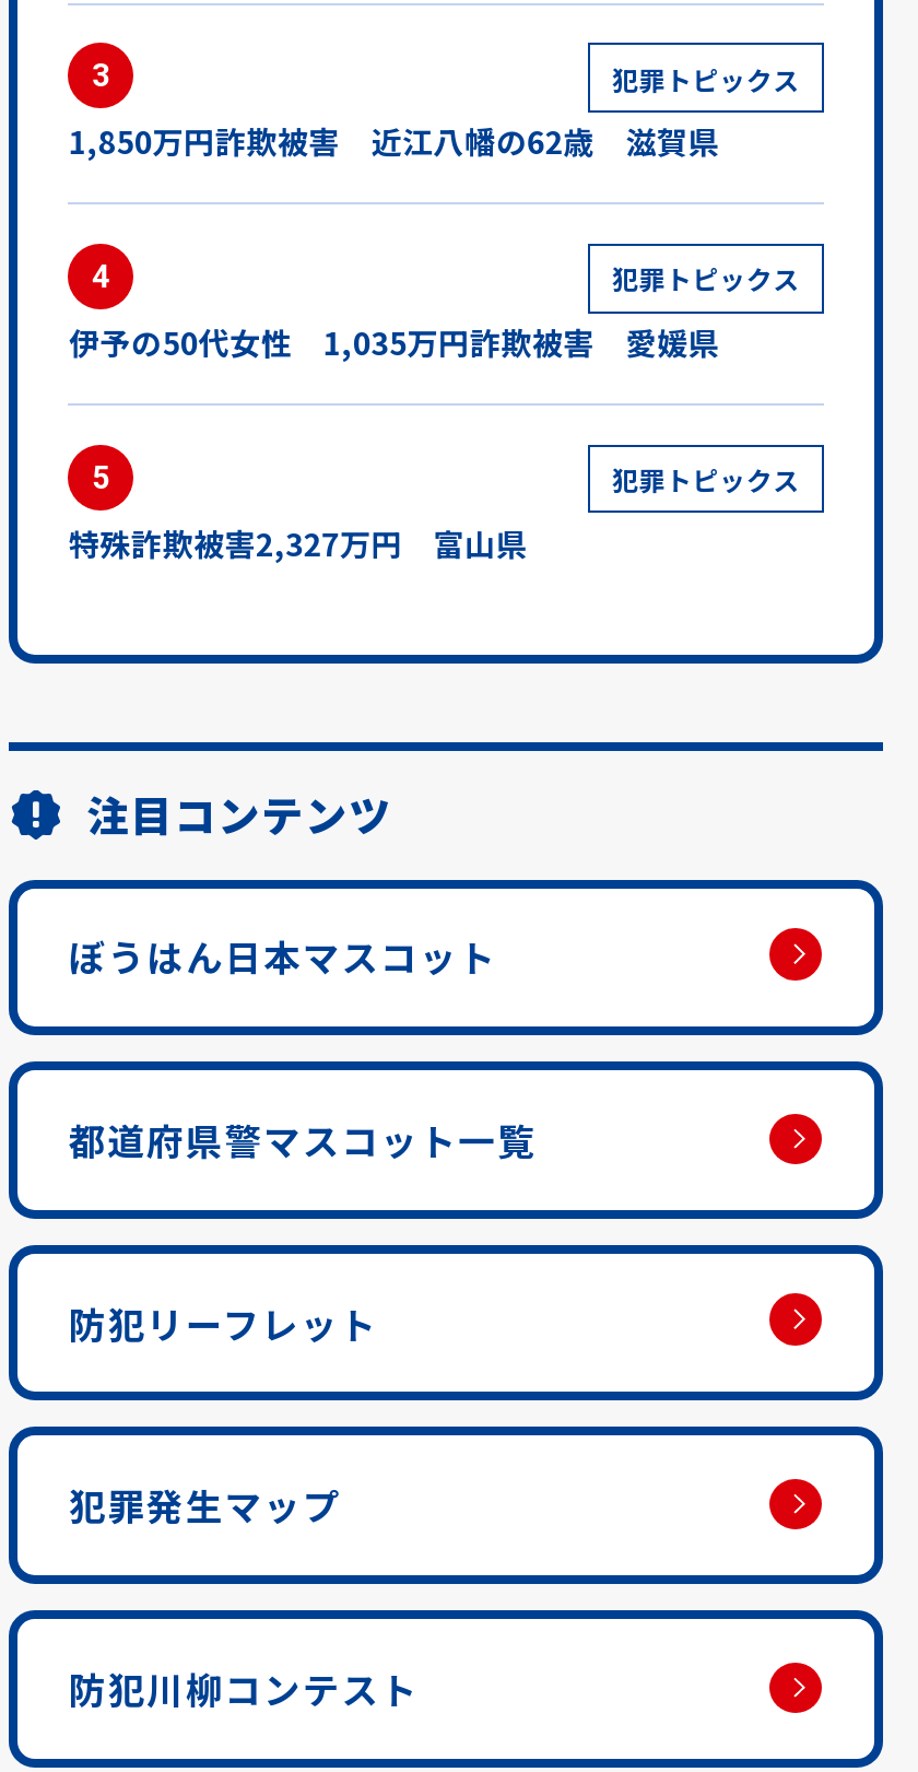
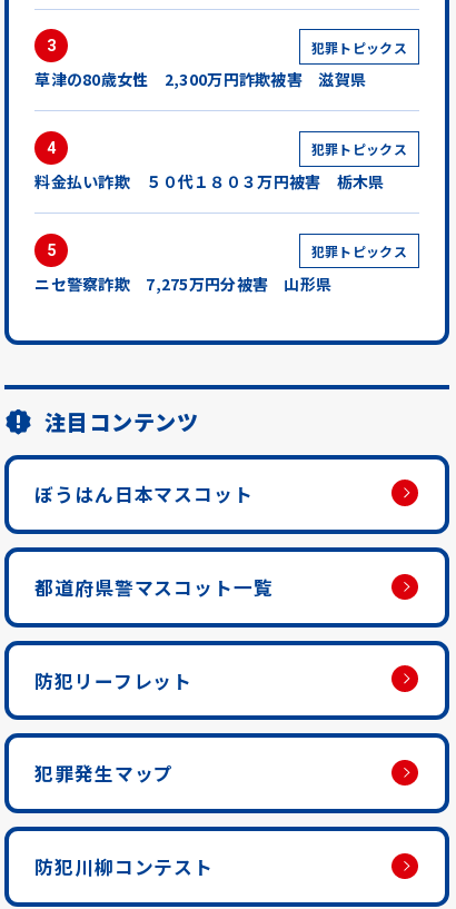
[69,120,727,164] 1,850万円詐欺被害 近江八幡の62歳 滋賀県 -> [35,68,370,90] 草津の80歳女性 2,300万円詐欺被害 滋賀県
[69,321,719,364] 伊予の50代女性 1,035万円詐欺被害 愛媛県 -> [35,170,384,193] 料金払い詐欺 ５０代１８０３万円被害 栃木県
[69,521,527,565] 特殊詐欺被害2,327万円 富山県 -> [35,273,332,295] ニセ警察詐欺 7,275万円分被害 山形県

